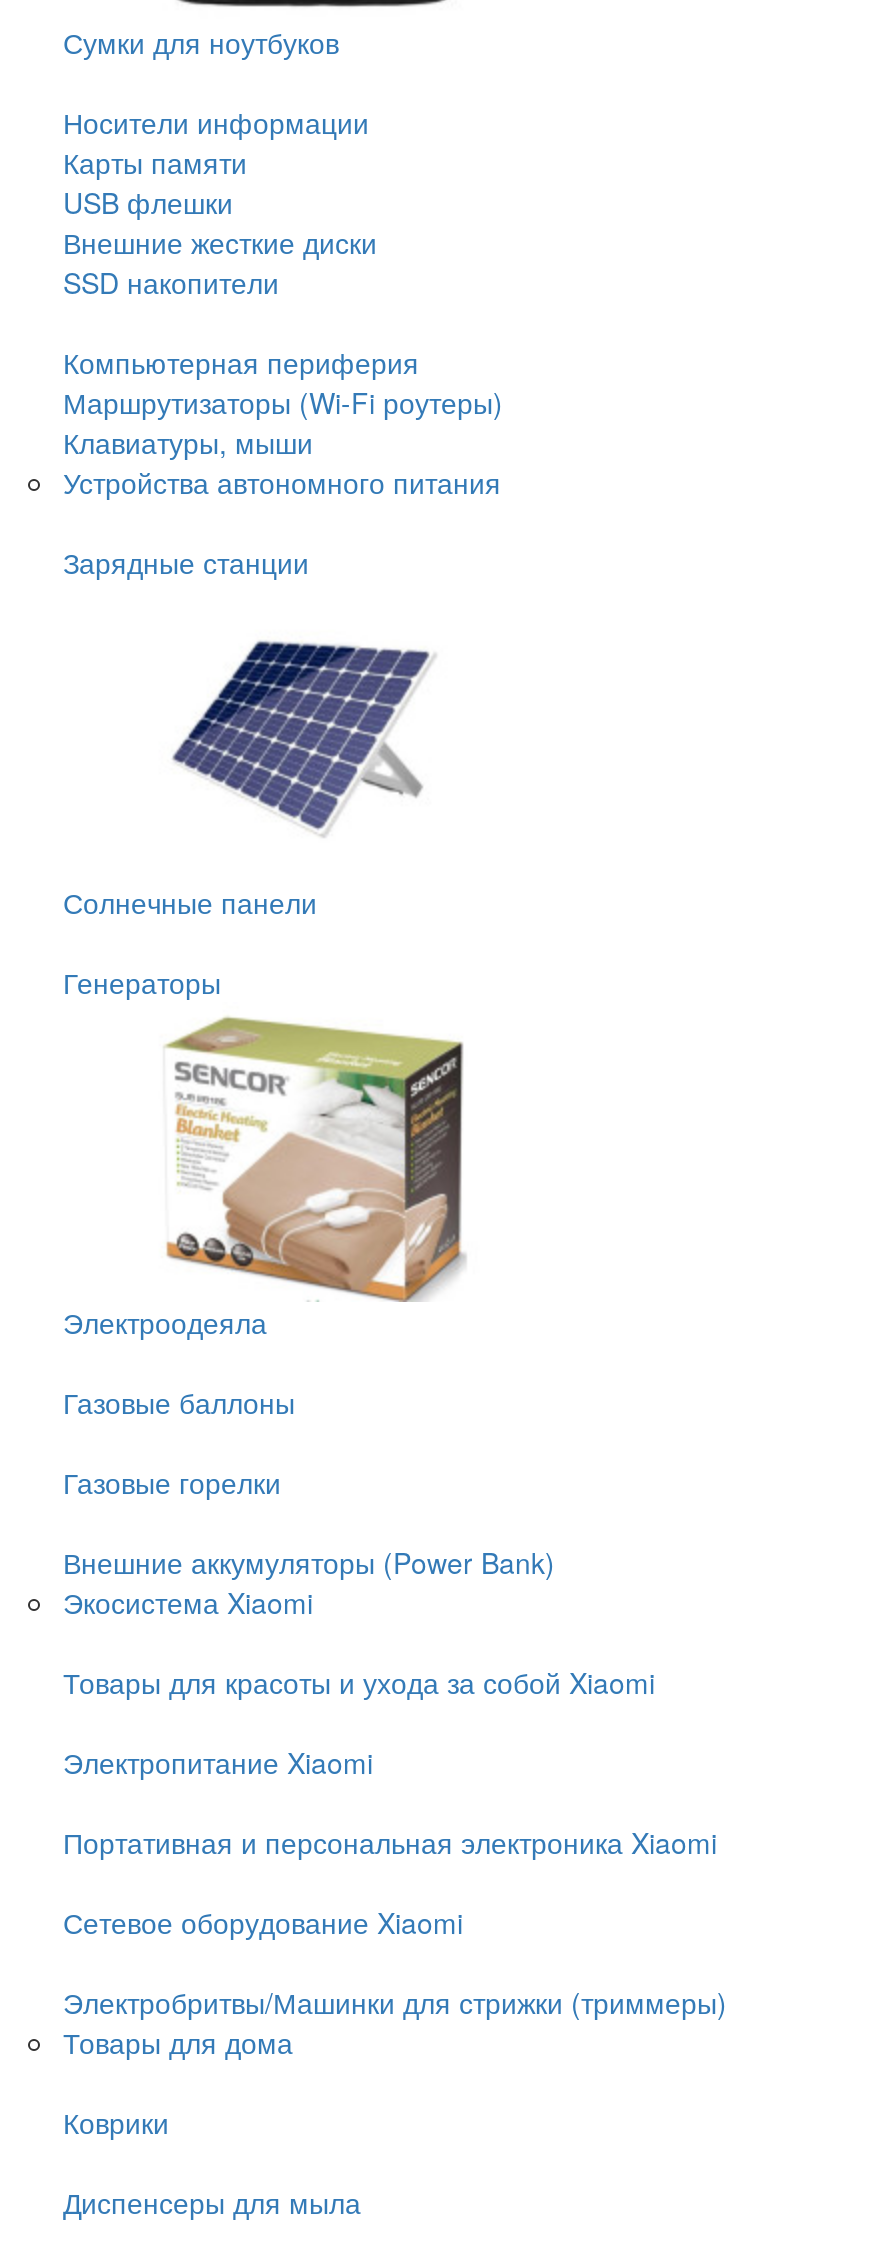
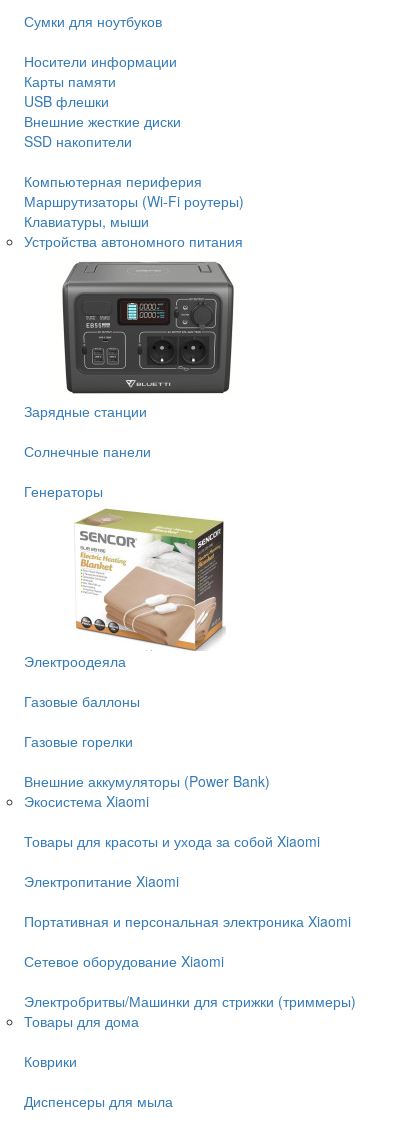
moved [63,541,309,581] -> [24,400,147,420]: Зарядные станции
[167,640,461,830] [image] -> [61,261,235,395] [image]

